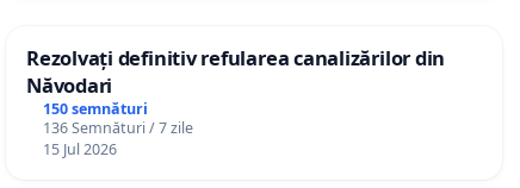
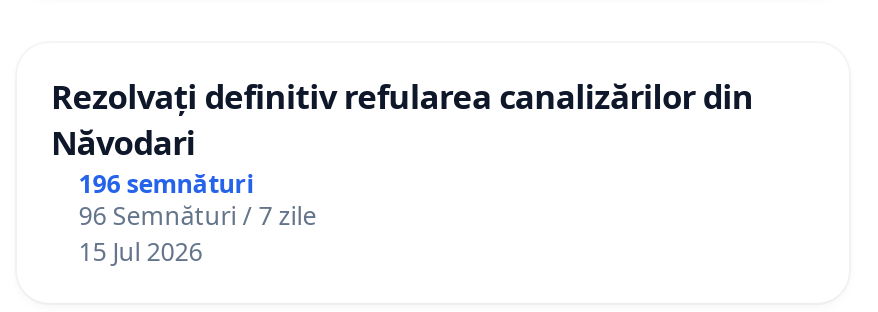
[43,99,148,119] 150 semnături -> [79,167,255,201] 196 semnături
[43,118,193,138] 136 Semnături / 7 zile -> [79,199,317,233] 96 Semnături / 7 zile

